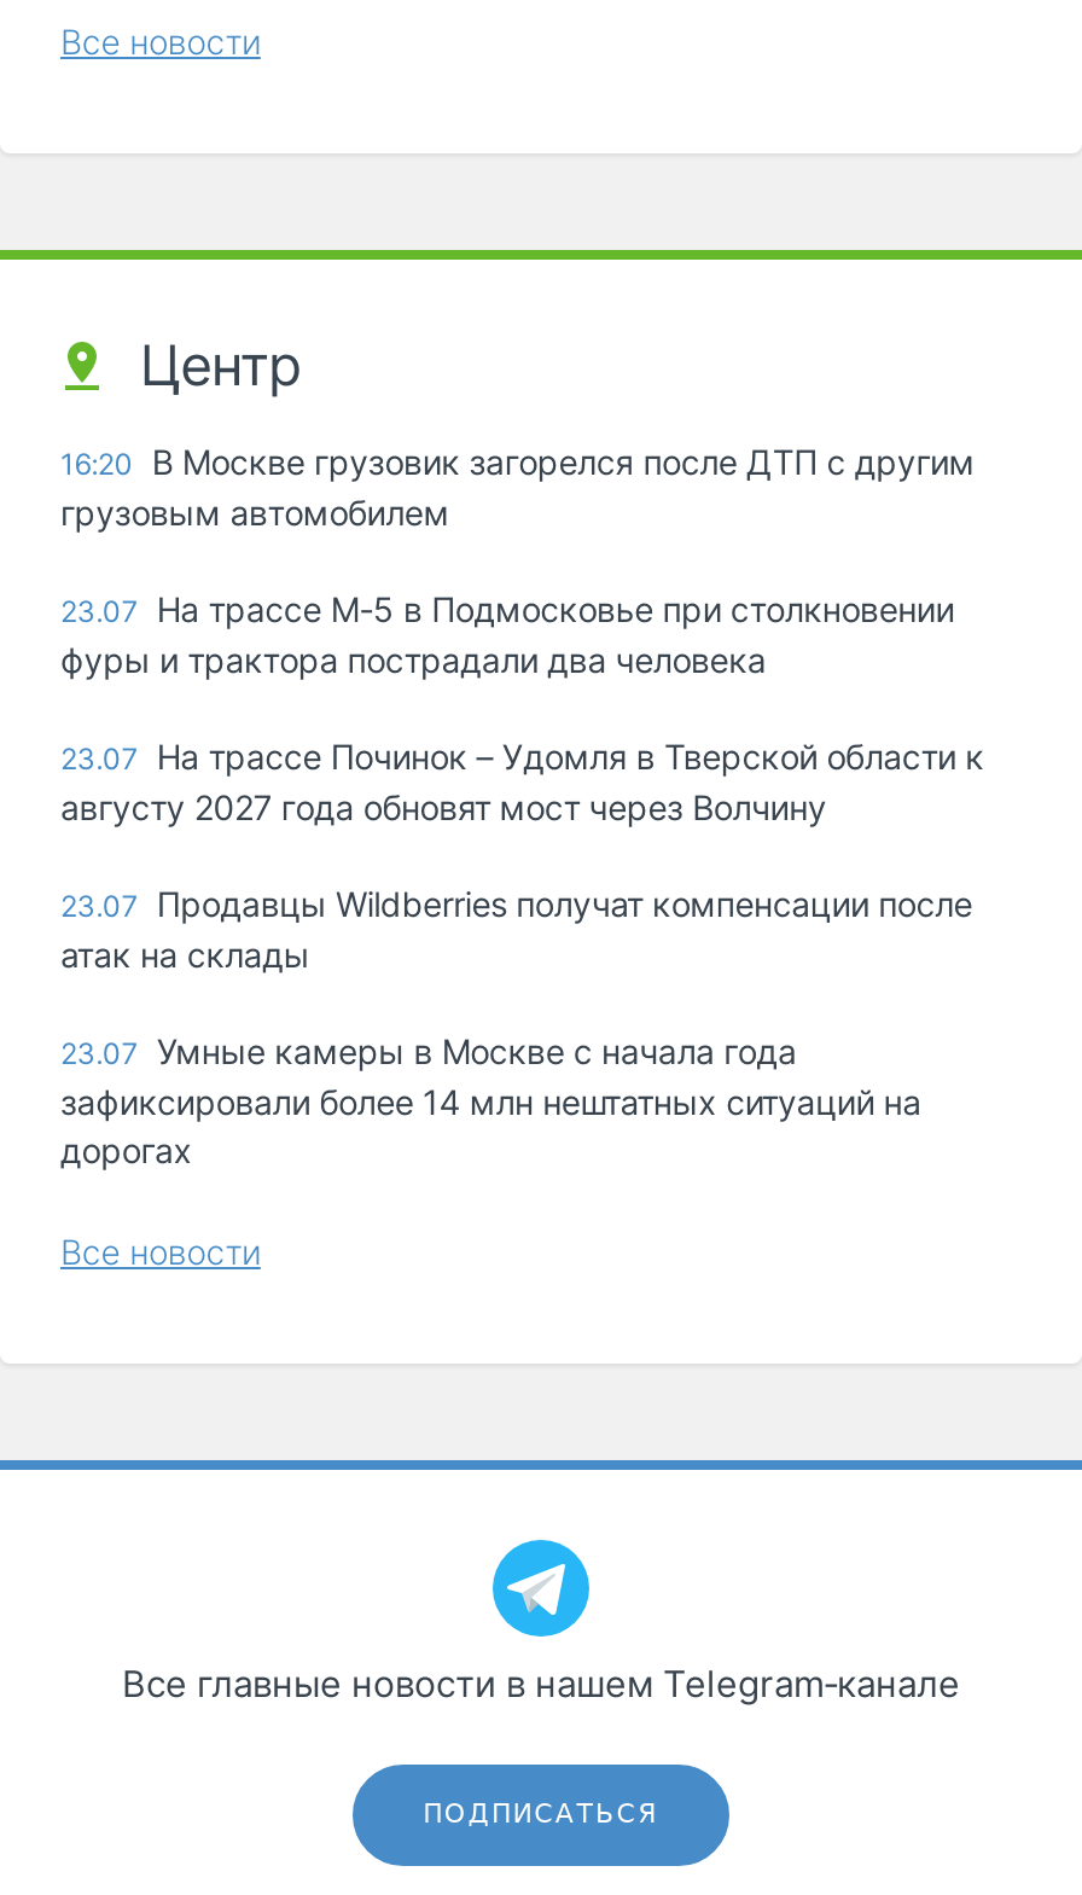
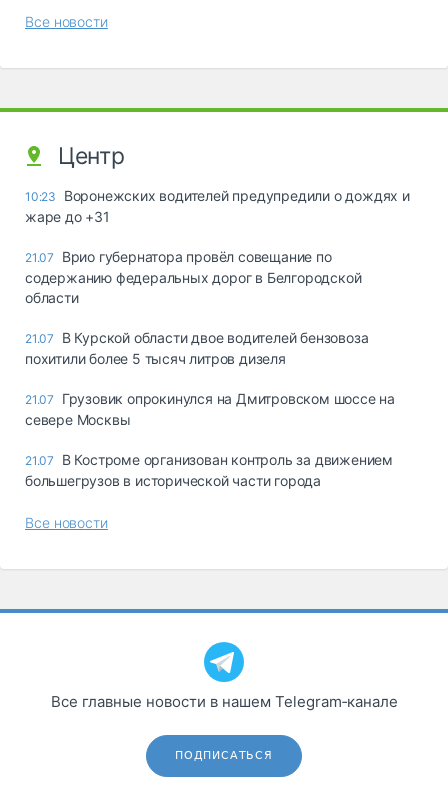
[60,441,975,533] 16:20 В Москве грузовик загорелся после ДТП с другим | грузовым автомобилем -> [25,187,410,225] 10:23 Воронежских водителей предупредили о дождях и | жаре до +31
[60,588,954,680] 23.07 На трассе М-5 в Подмосковье при столкновении | фуры и трактора пострадали два человека -> [25,248,361,306] 21.07 Врио губернатора провёл совещание по | содержанию федеральных дорог в Белгородской | области
[60,736,984,828] 23.07 На трассе Починок – Удомля в Тверской области к | августу 2027 года обновят мост через Волчину -> [25,329,368,367] 21.07 В Курской области двое водителей бензовоза | похитили более 5 тысяч литров дизеля
[60,883,972,975] 23.07 Продавцы Wildberries получат компенсации после | атак на склады -> [25,390,395,428] 21.07 Грузовик опрокинулся на Дмитровском шоссе на | севере Москвы
[60,1030,921,1171] 23.07 Умные камеры в Москве с начала года | зафиксировали более 14 млн нештатных ситуаций на | дорогах -> [25,451,393,489] 21.07 В Костроме организован контроль за движением | большегрузов в исторической части города

